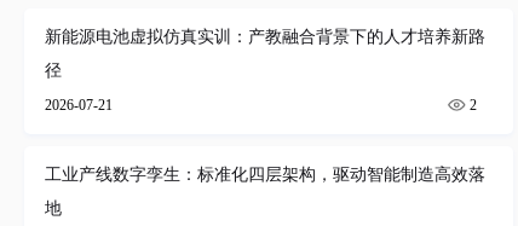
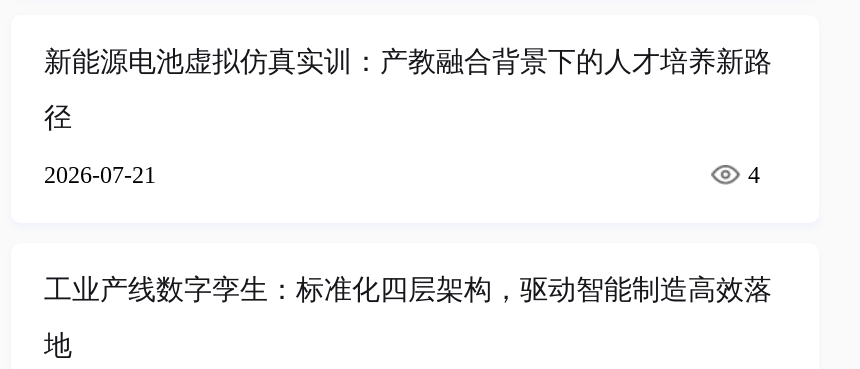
[470,97,477,113] 2 -> [748,161,760,189] 4

